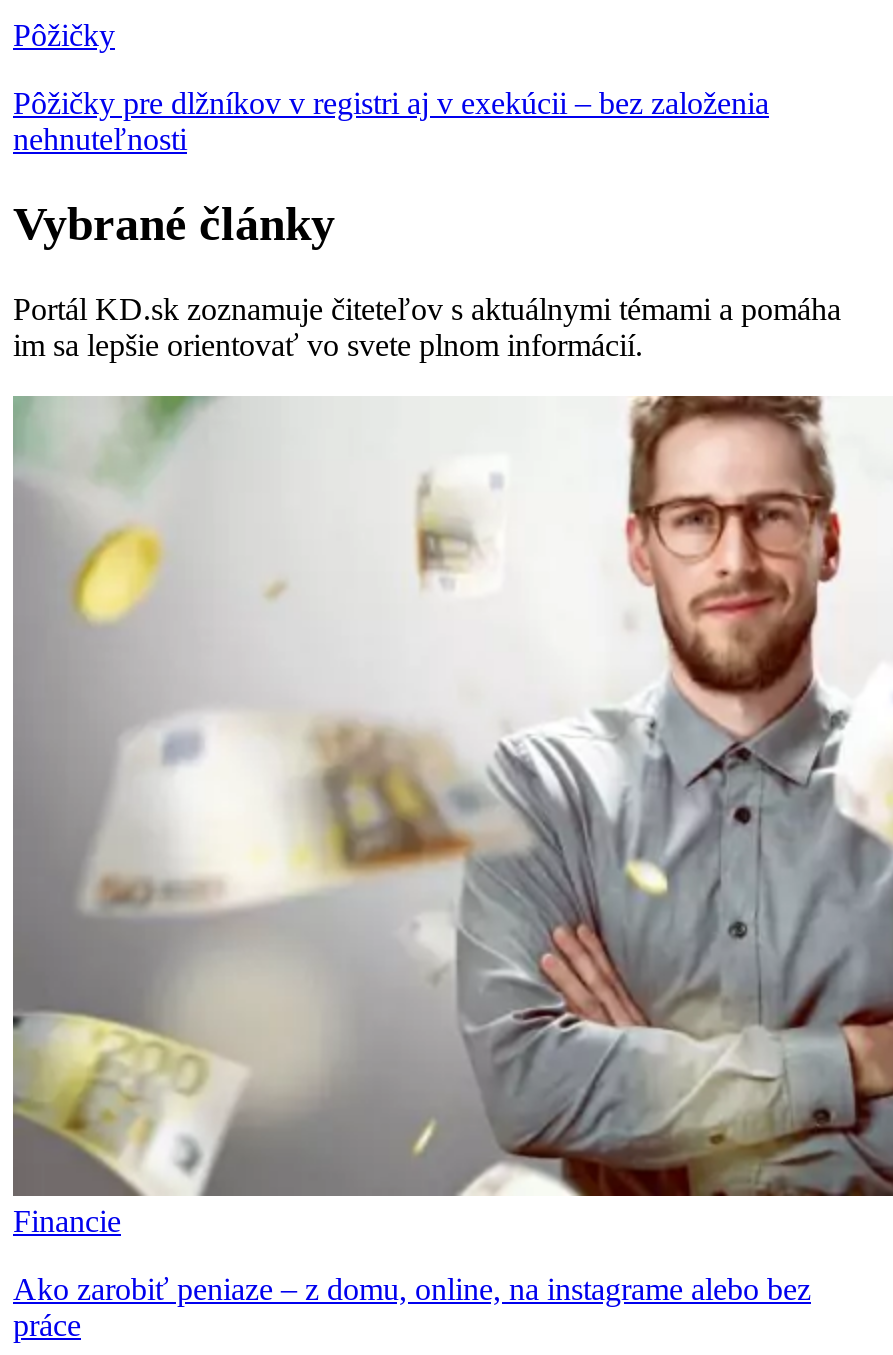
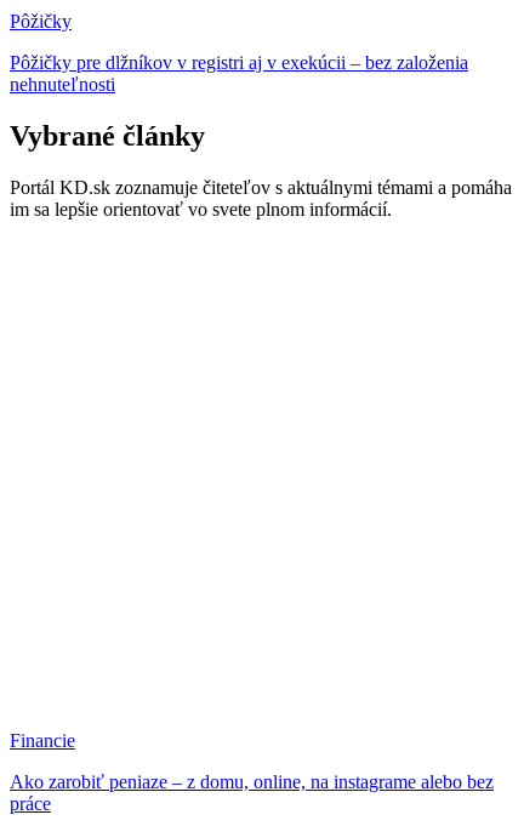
[11,394,887,1198] [image] -> none

